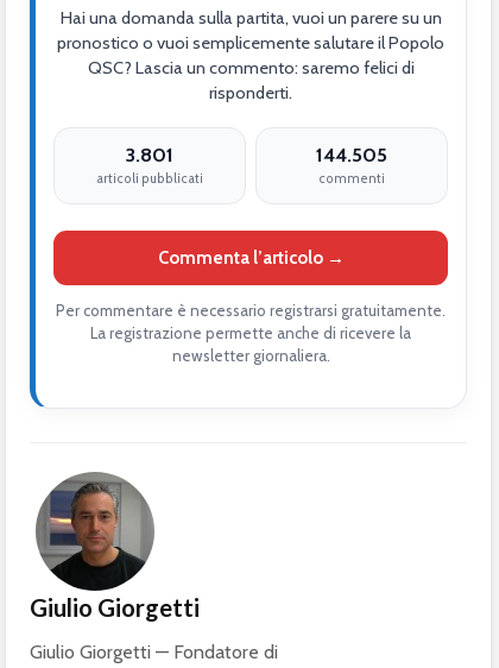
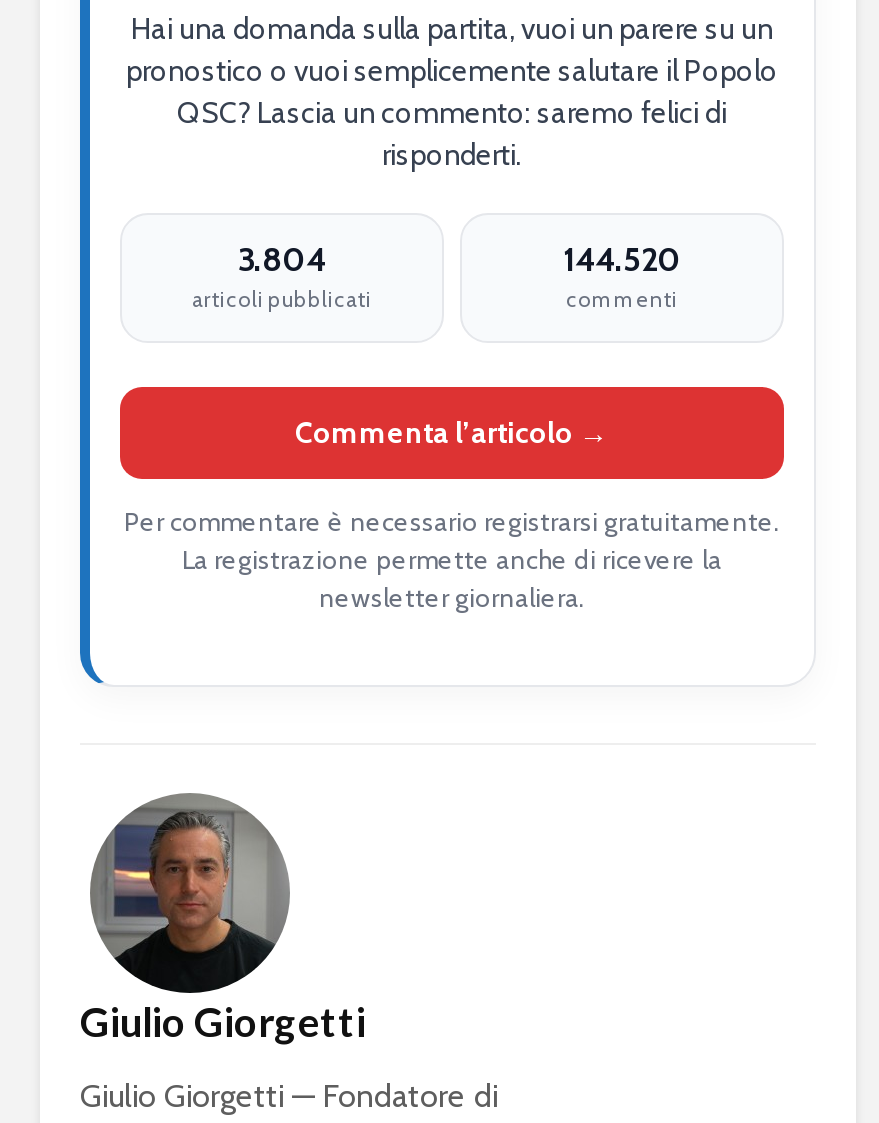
[126,143,173,167] 3.801 -> [238,240,326,280] 3.804
[316,143,387,167] 144.505 -> [563,240,681,280] 144.520

